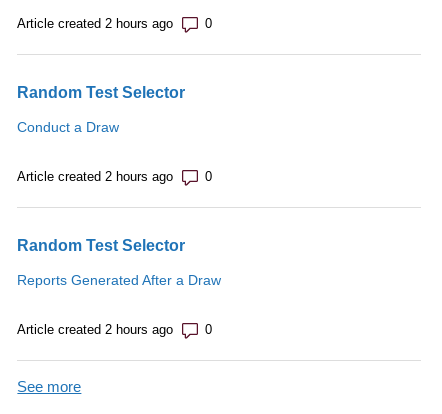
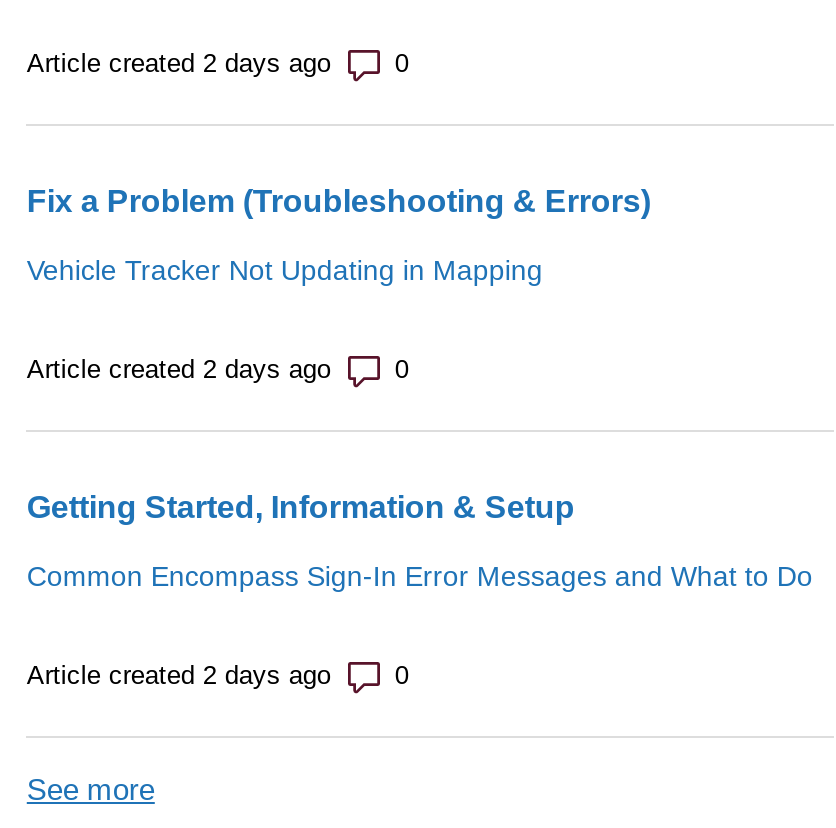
[17,16,173,31] Article created 2 hours ago -> [27,48,331,78] Article created 2 days ago
[17,84,185,101] Random Test Selector -> [27,184,651,218] Fix a Problem (Troubleshooting & Errors)
[17,119,119,135] Conduct a Draw -> [27,254,543,286] Vehicle Tracker Not Updating in Mapping
[17,169,173,184] Article created 2 hours ago -> [27,354,331,384] Article created 2 days ago
[17,237,185,254] Random Test Selector -> [27,490,575,524] Getting Started, Information & Setup
[17,272,221,288] Reports Generated After a Draw -> [27,560,813,592] Common Encompass Sign-In Error Messages and What to Do
[17,322,173,337] Article created 2 hours ago -> [27,660,331,690] Article created 2 days ago

